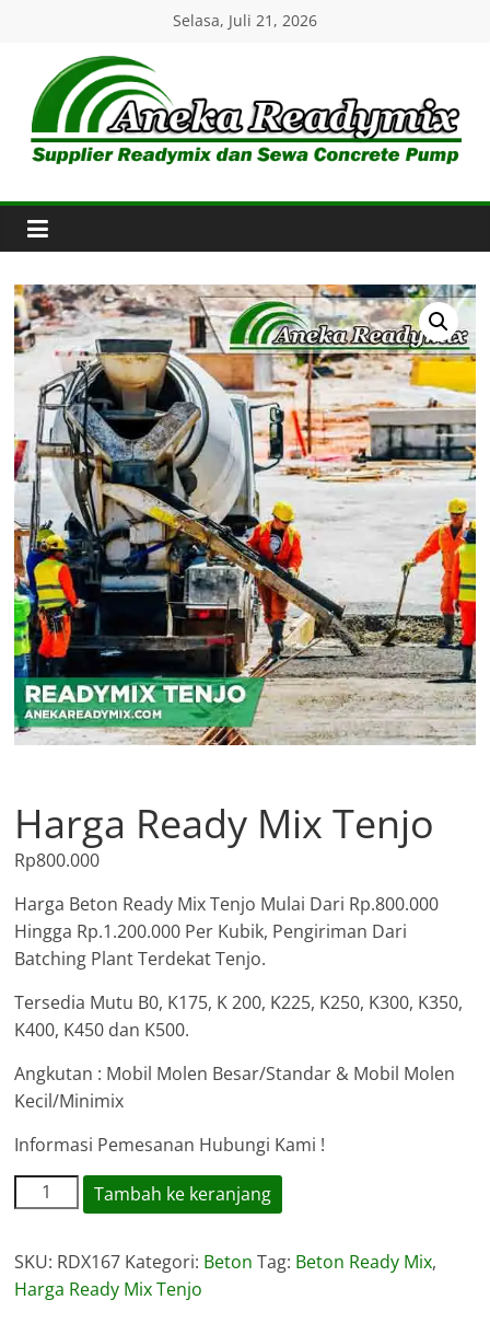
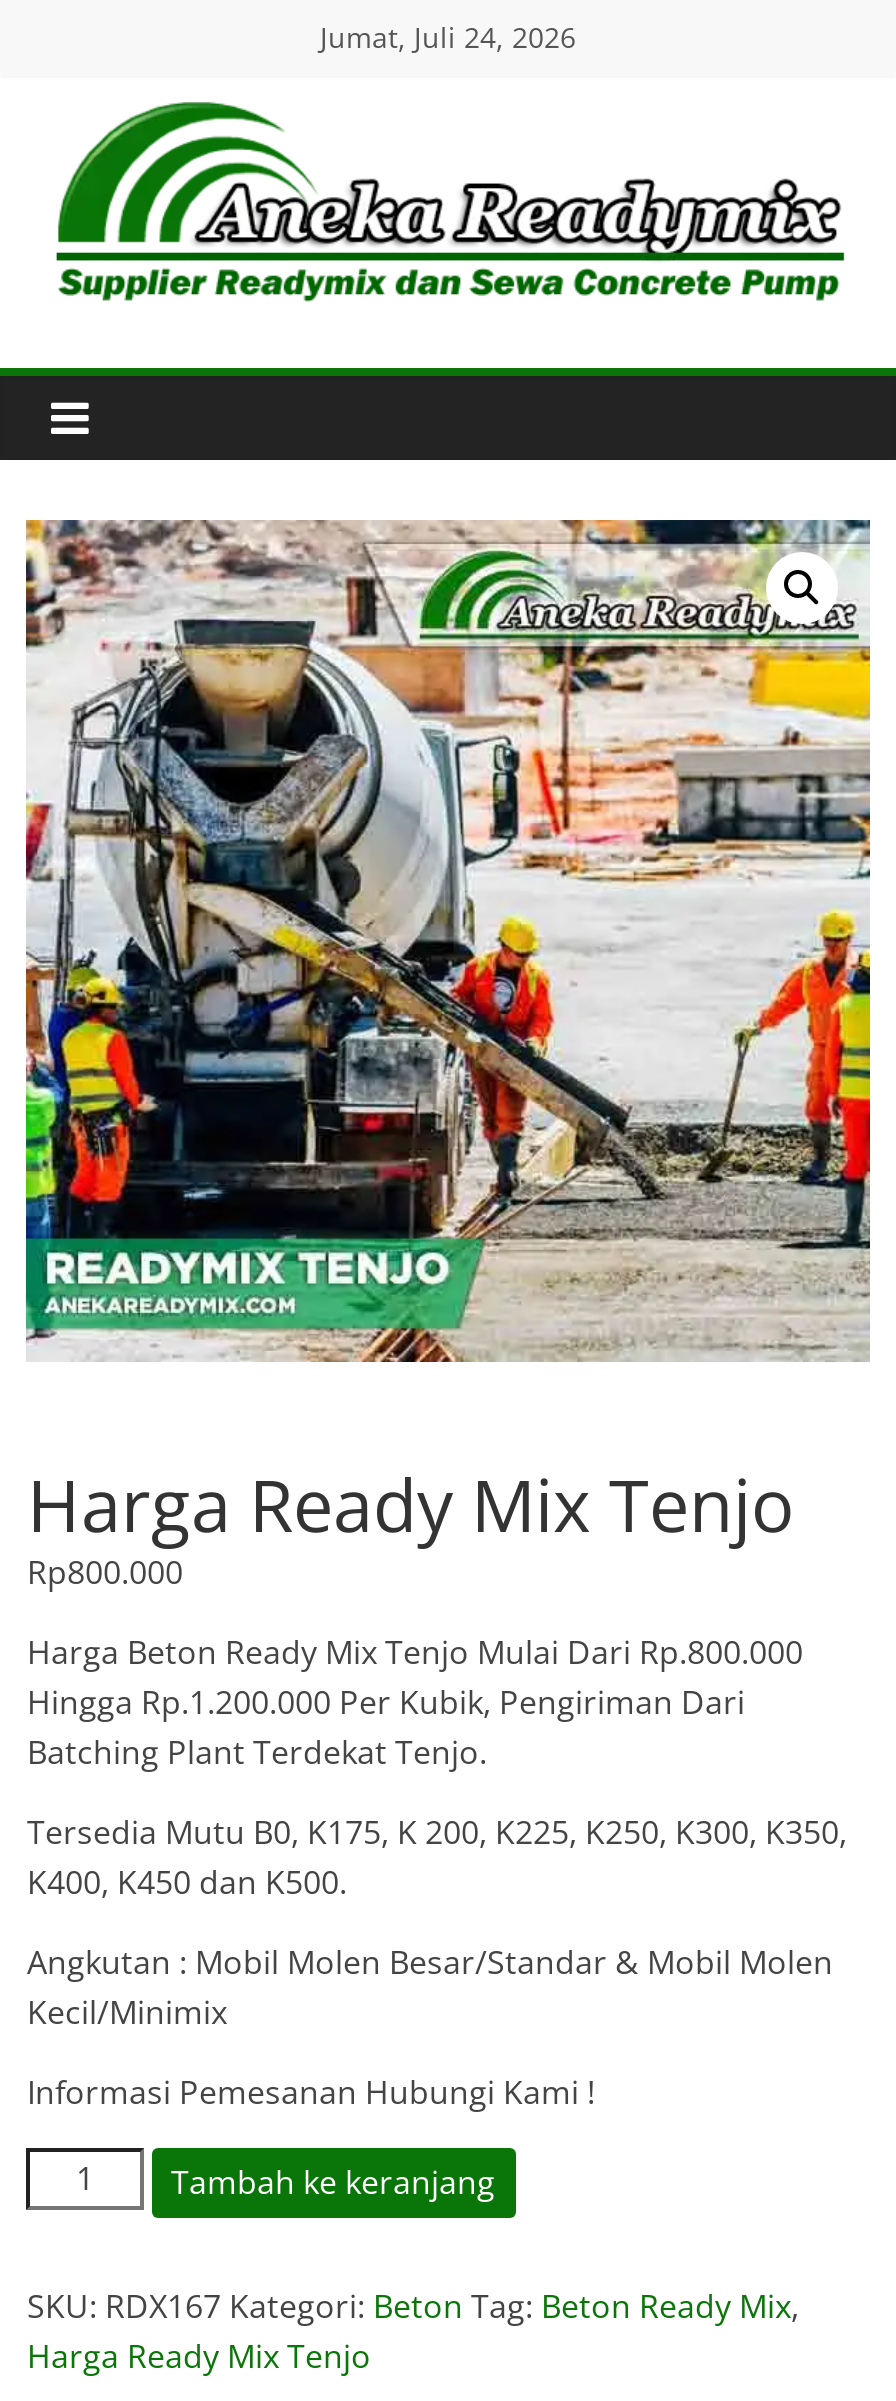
[173,10,317,31] Selasa, Juli 21, 2026 -> [320,18,576,56] Jumat, Juli 24, 2026

